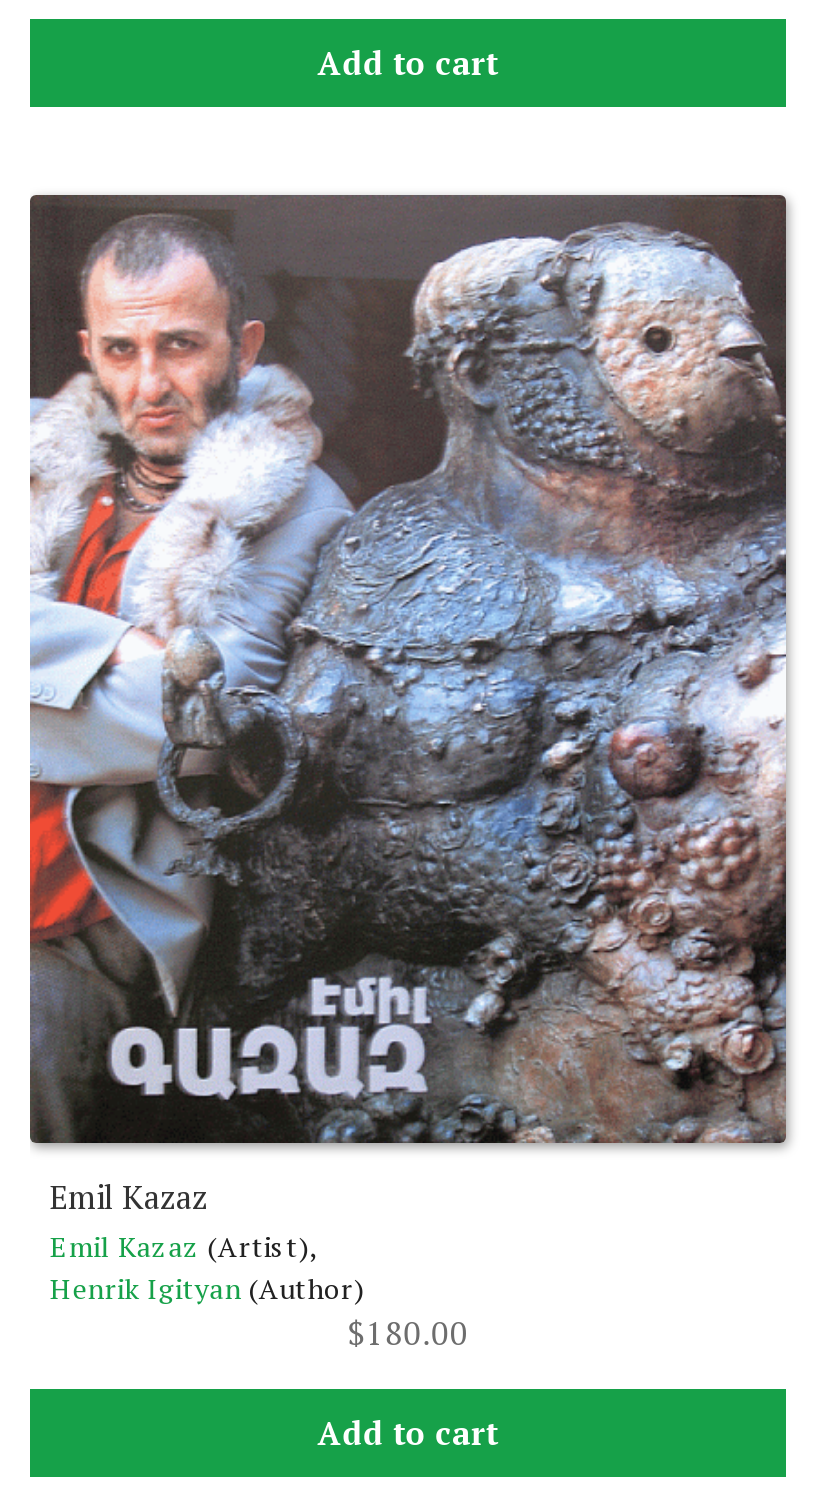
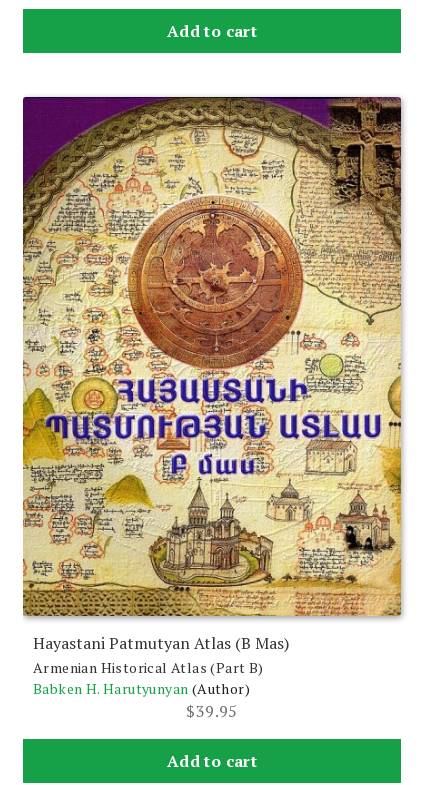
[28,193,788,1355] [image] | Emil Kazaz | Emil Kazaz (Artist), | Henrik Igityan (Author) | $180.00 -> [22,96,402,722] [image] | Hayastani Patmutyan Atlas (B Mas) | Armenian Historical Atlas (Part B) | Babken H. Harutyunyan (Author) | $39.95

